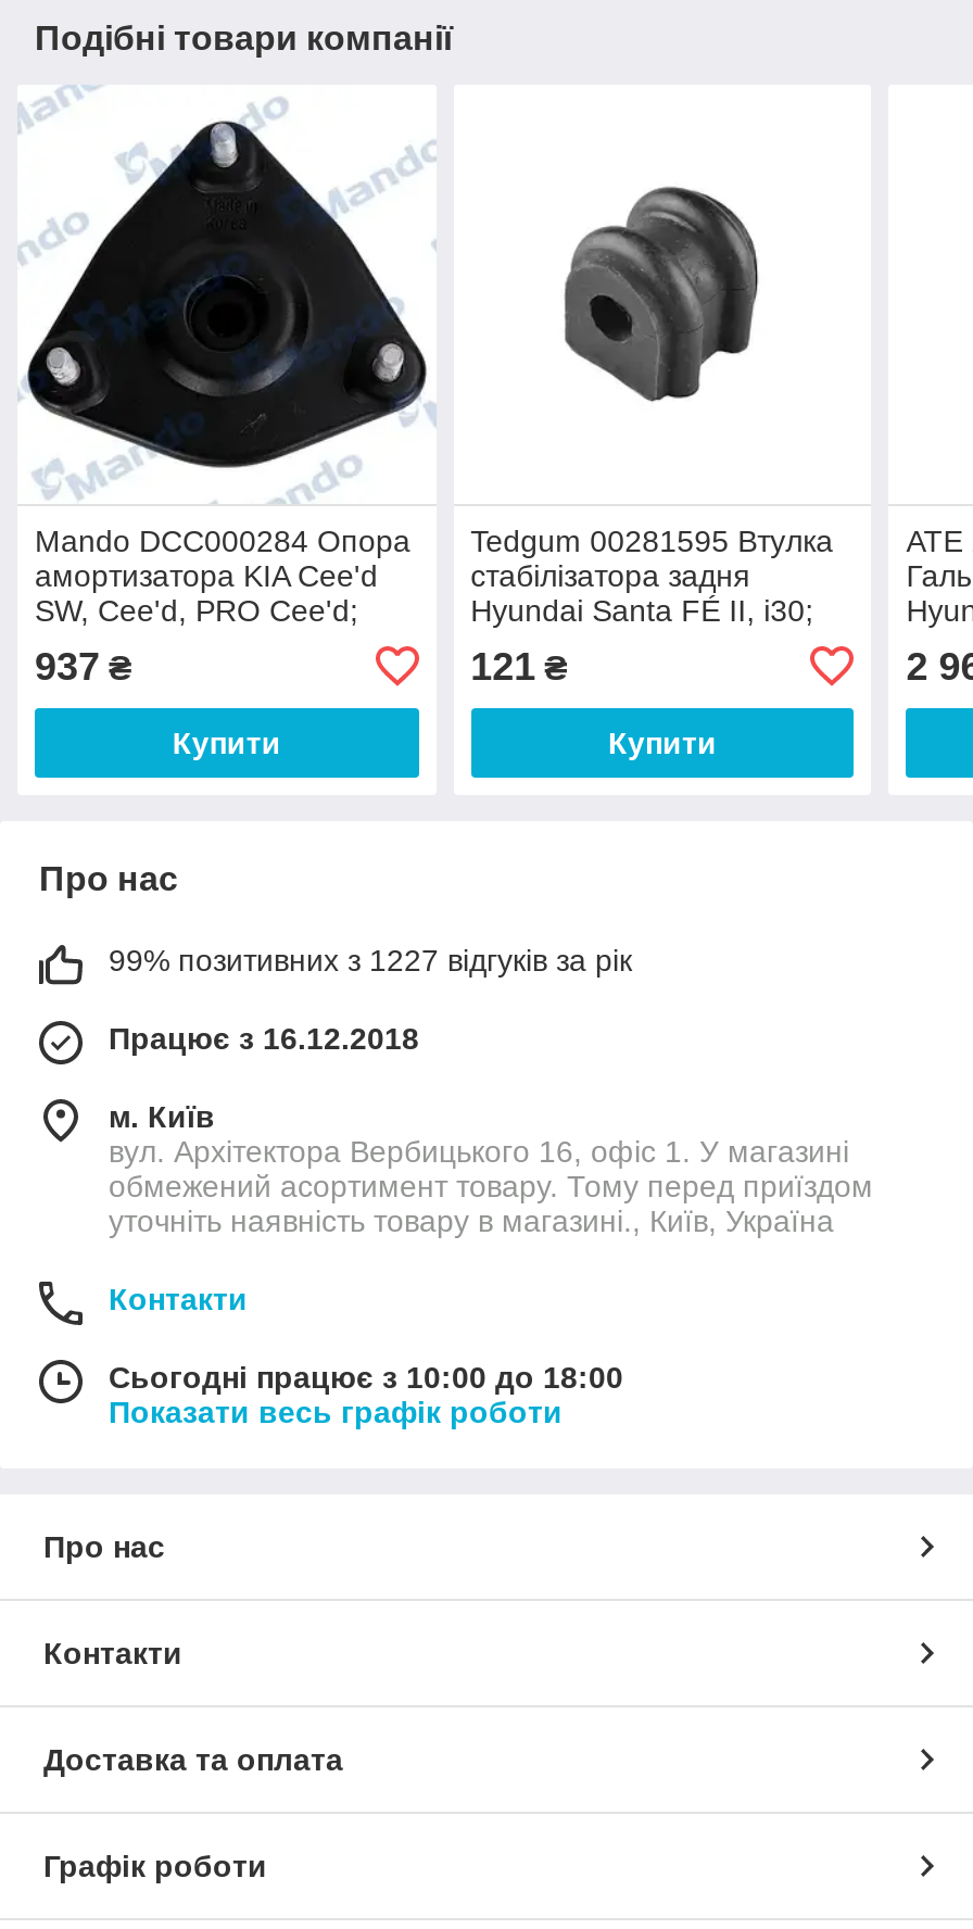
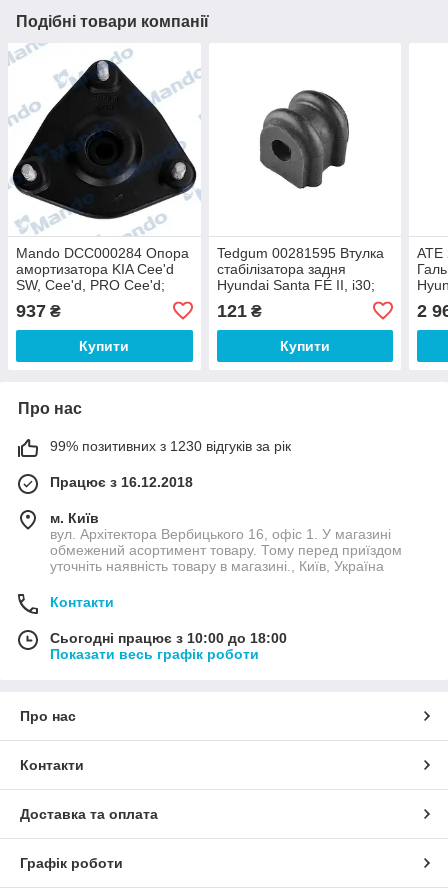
[109,942,632,977] 99% позитивних з 1227 відгуків за рік -> [50,438,291,454] 99% позитивних з 1230 відгуків за рік

